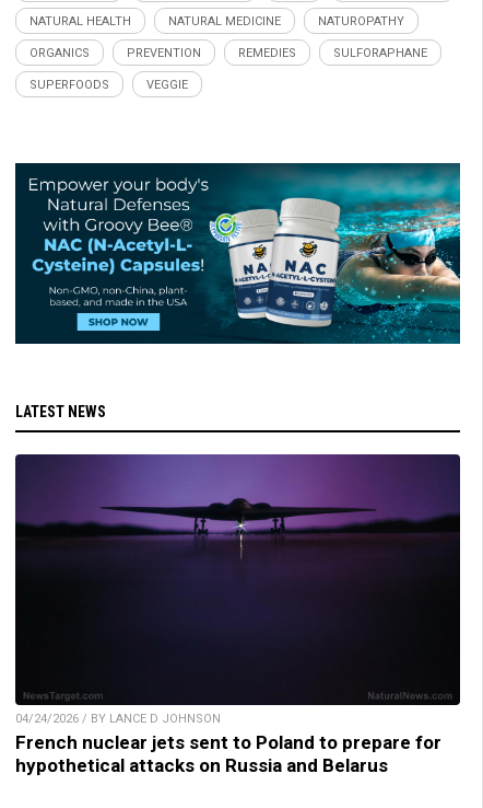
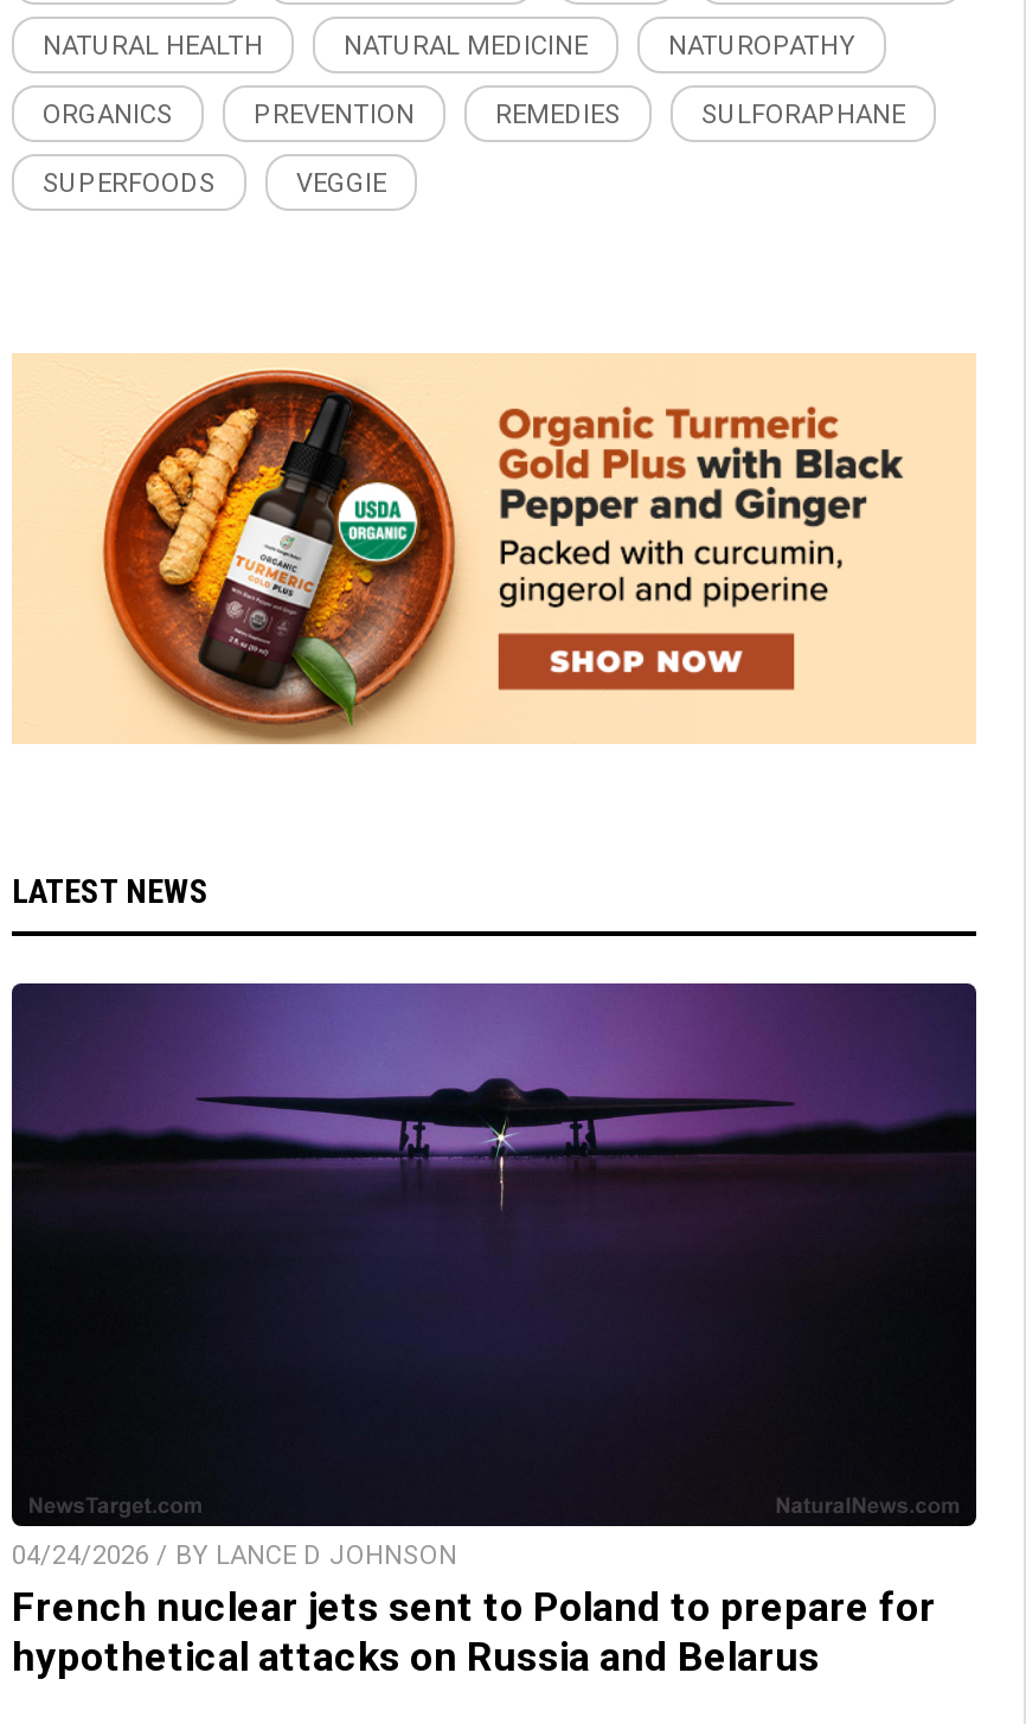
[14,162,461,345] [image] -> [12,353,976,746] [image]

